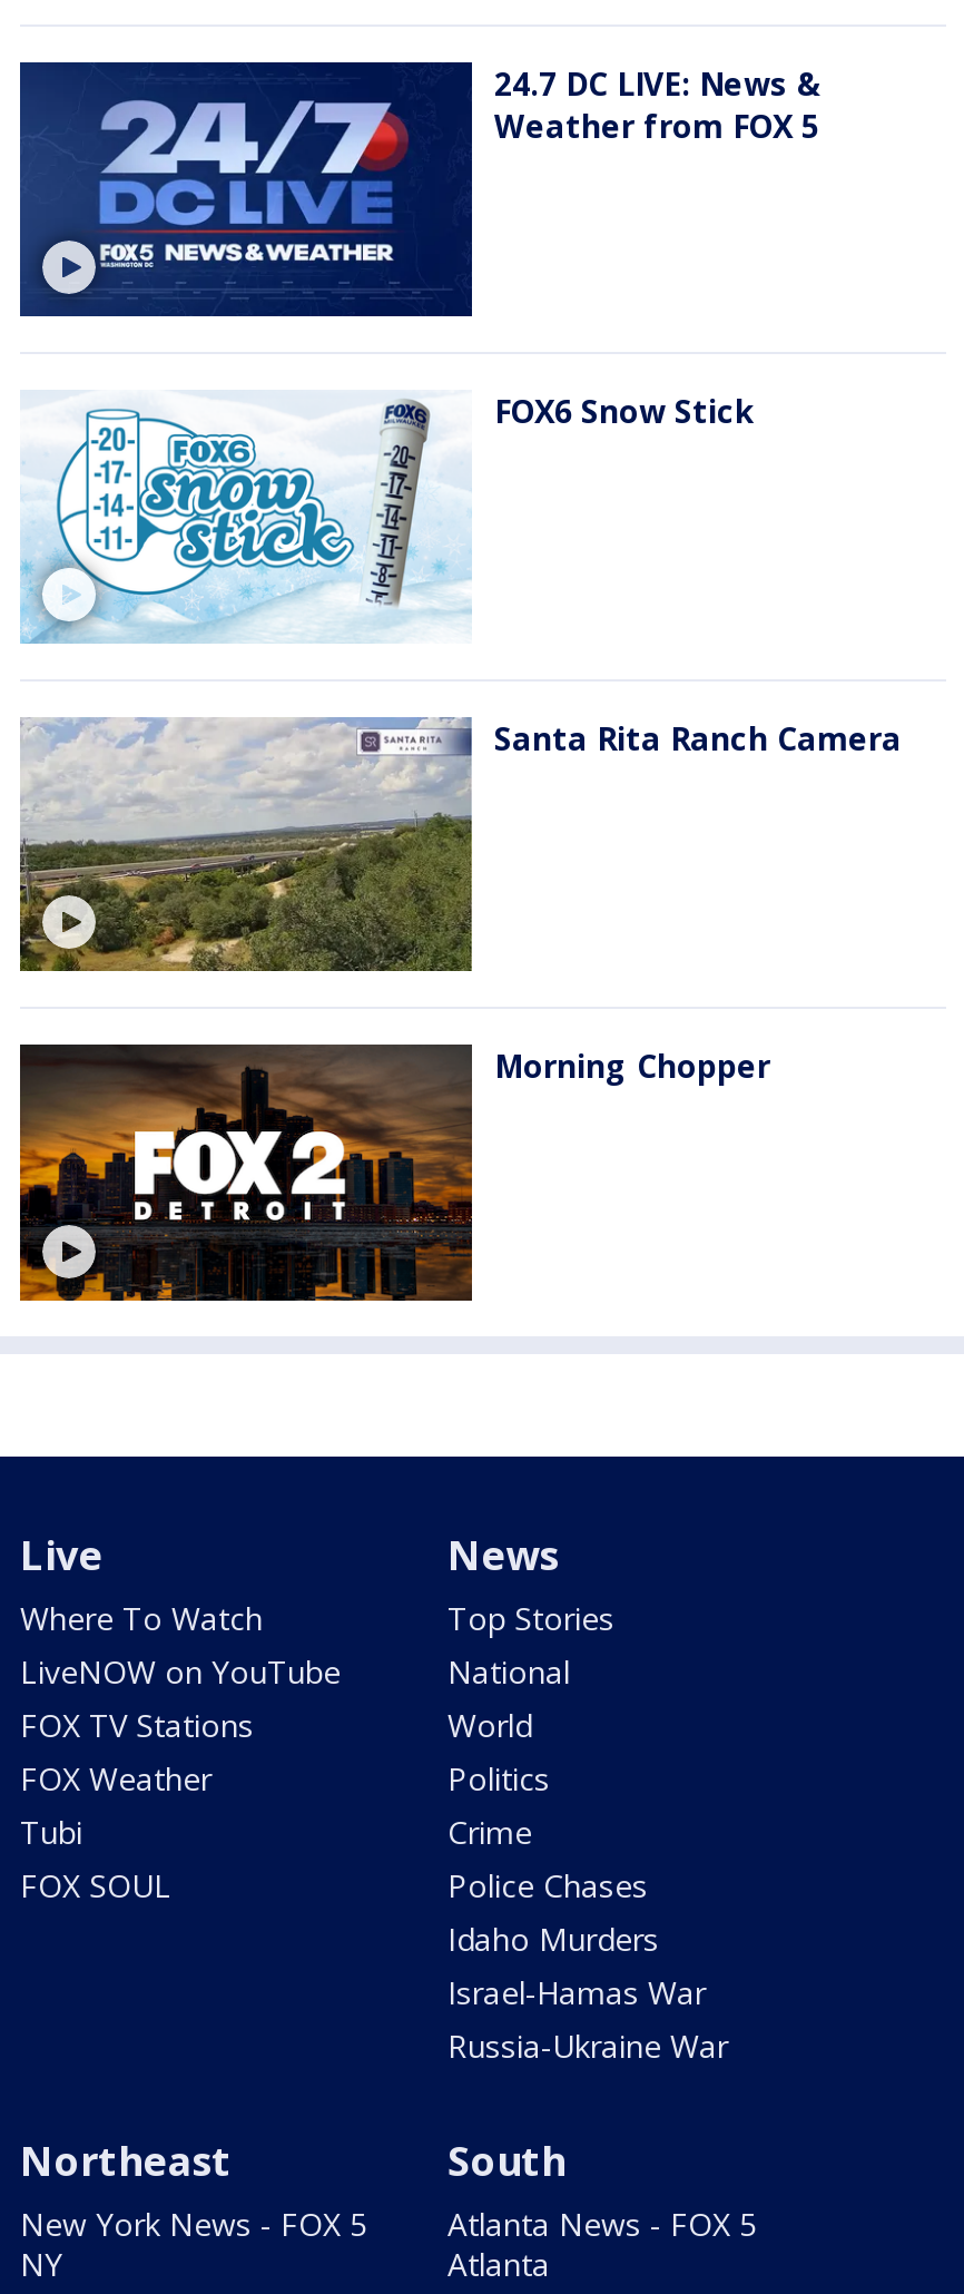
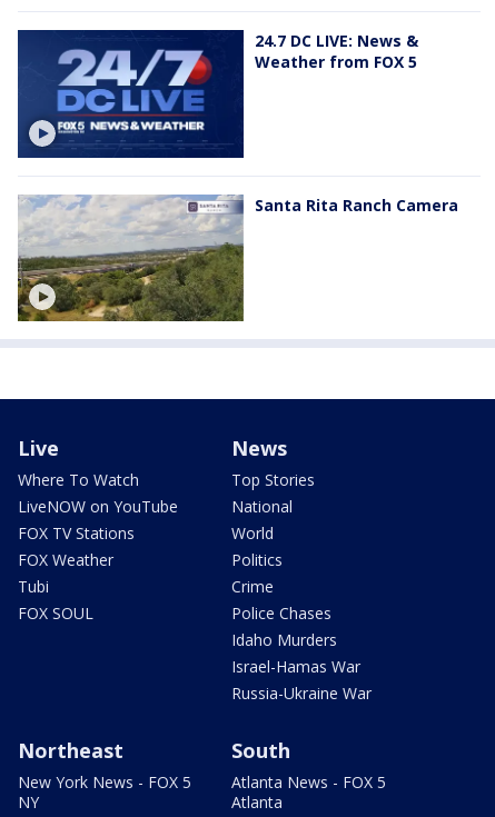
[20,390,755,645] [image] | FOX6 Snow Stick -> none
[18,1041,770,1302] [image] | Morning Chopper -> none

